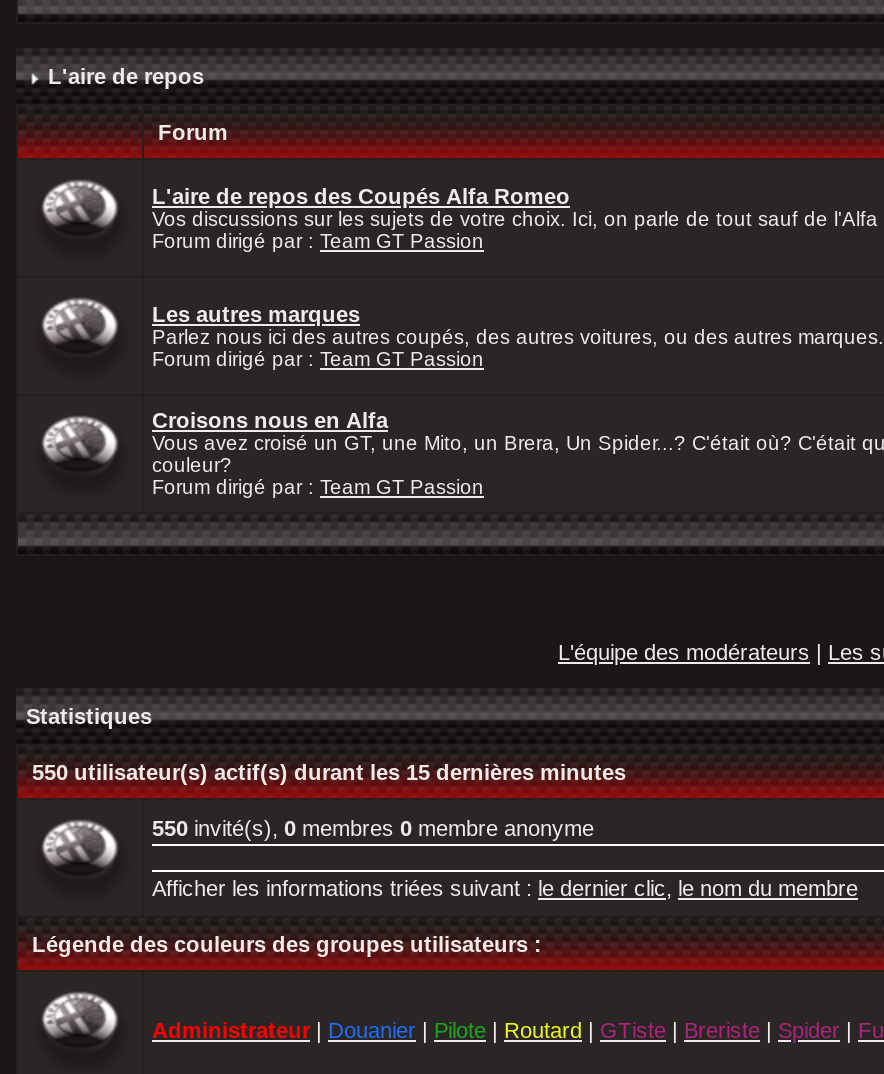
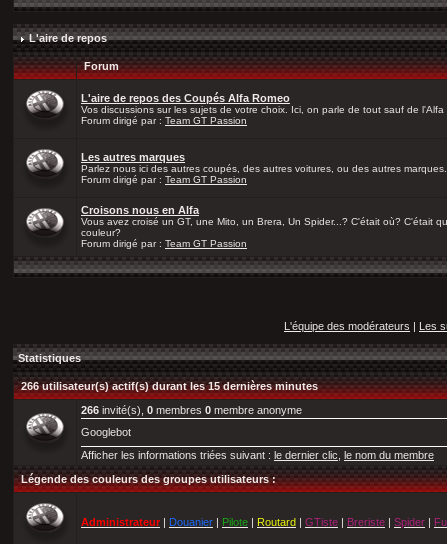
[32,760,626,840] 550 utilisateur(s) actif(s) durant les 15 dernières minutes | 550 invité(s), 0 membres 0 membre anonyme -> [21,380,318,438] 266 utilisateur(s) actif(s) durant les 15 dernières minutes | 266 invité(s), 0 membres 0 membre anonyme | Googlebot

